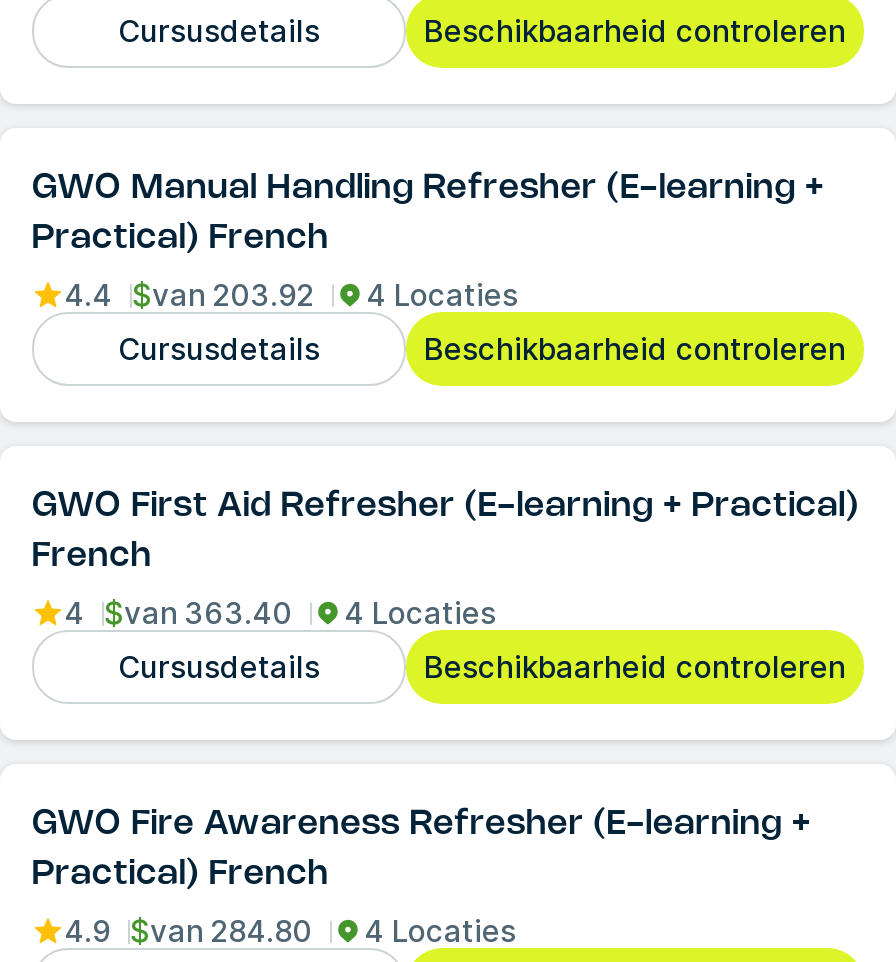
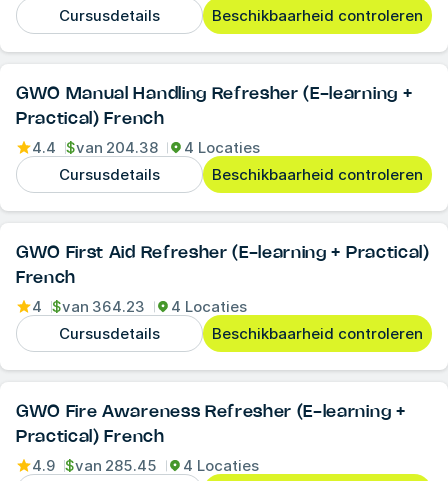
[64,276,518,314] 4.4 $van 203.92 4 Locaties -> [32,138,260,157] 4.4 $van 204.38 4 Locaties
[64,594,496,632] 4 $van 363.40 4 Locaties -> [32,297,247,316] 4 $van 364.23 4 Locaties
[64,912,516,950] 4.9 $van 284.80 4 Locaties -> [32,456,259,475] 4.9 $van 285.45 4 Locaties

